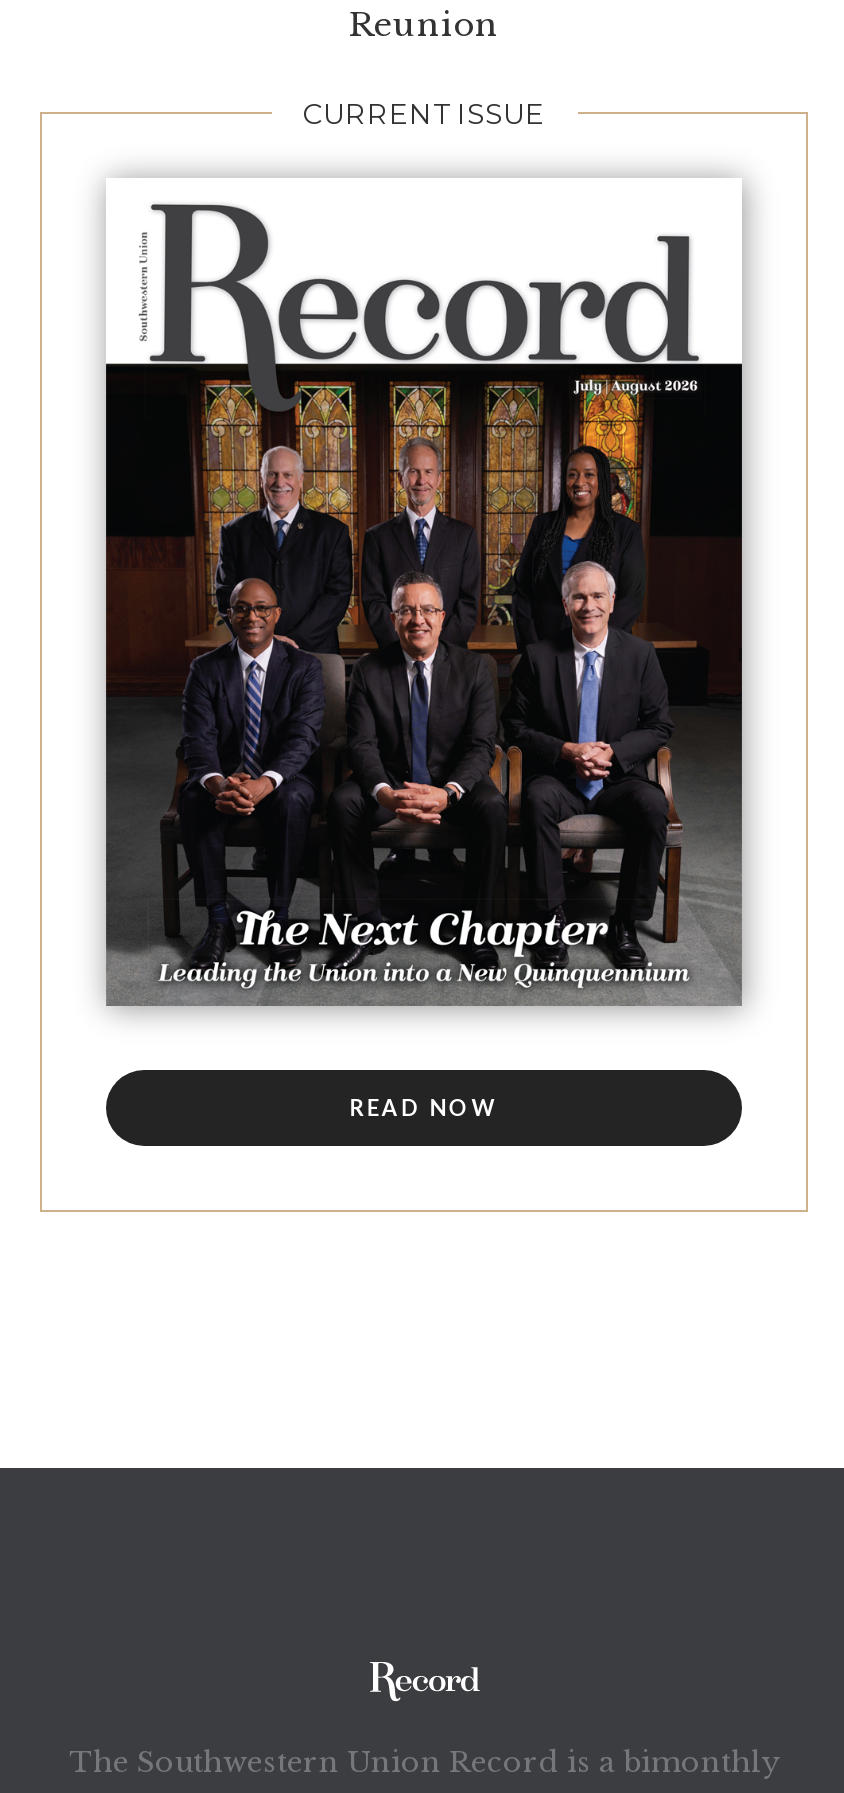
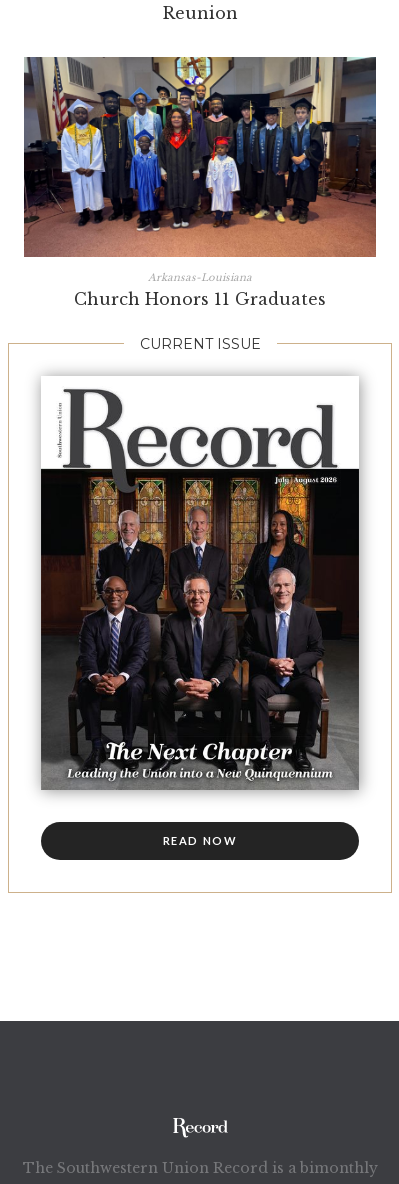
none -> [23,56,377,309] [image] | Arkansas-Louisiana | Church Honors 11 Graduates

